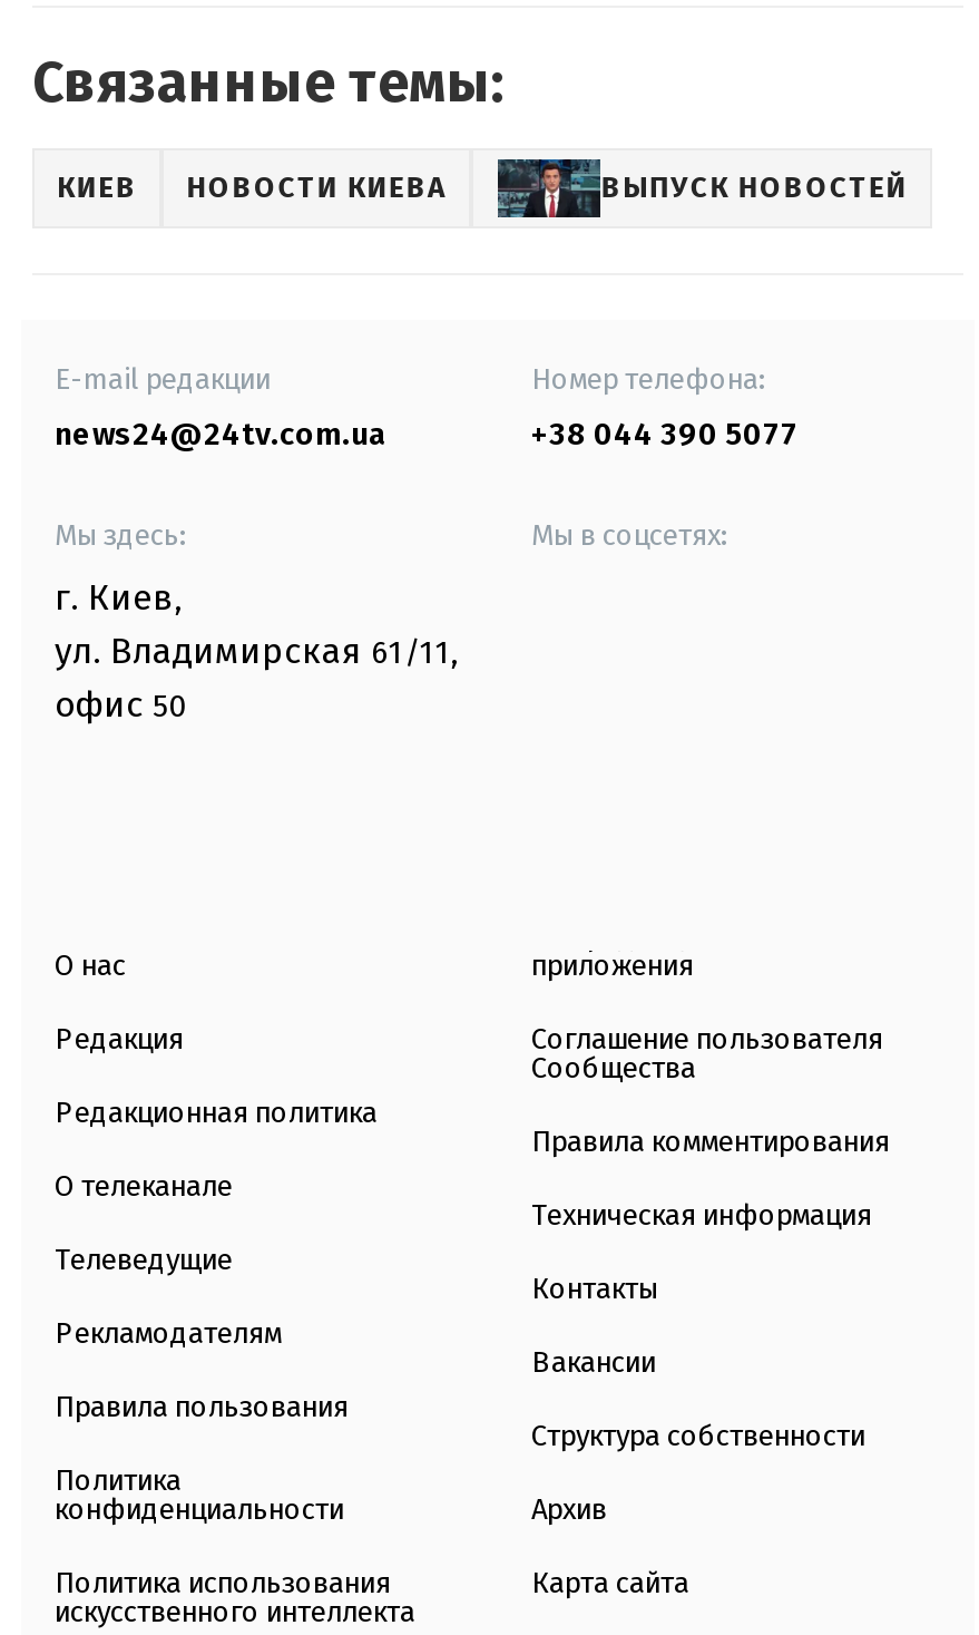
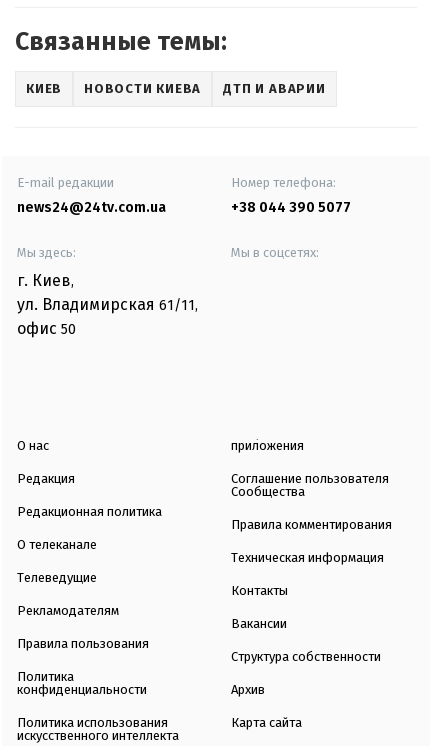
[601,171,908,204] ВЫПУСК НОВОСТЕЙ -> [223,81,326,96] ДТП И АВАРИИ

